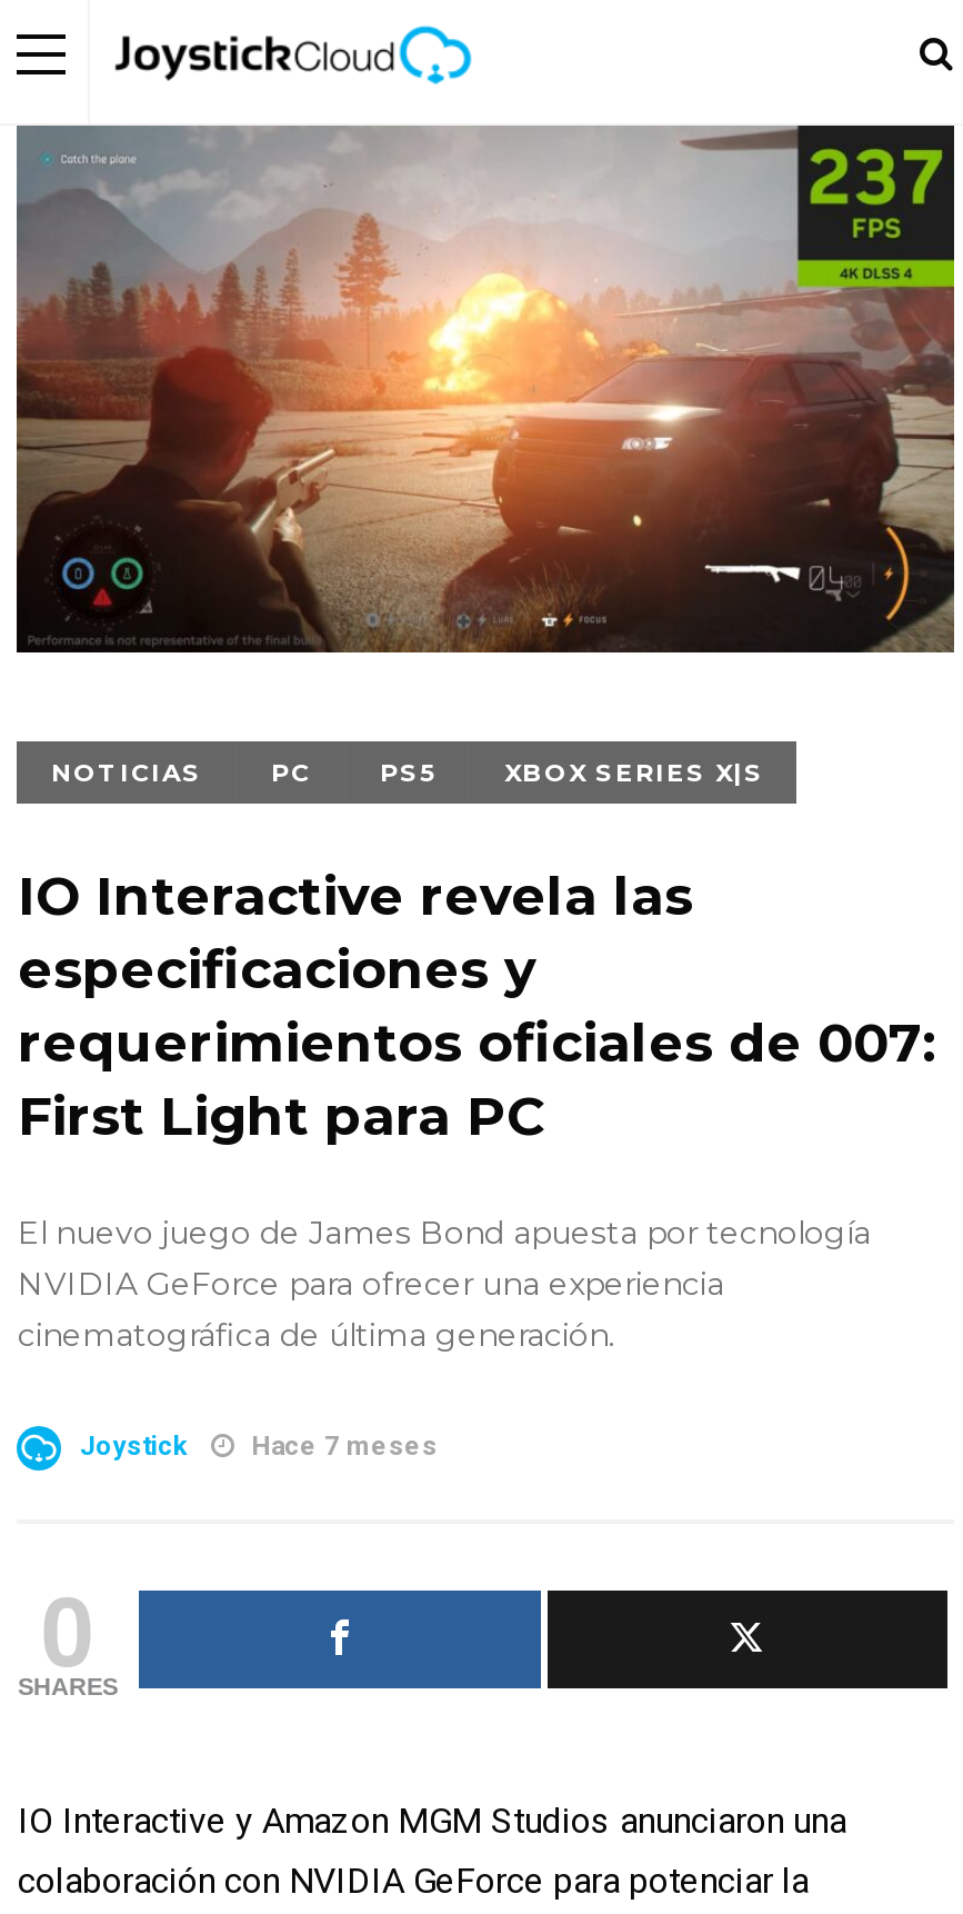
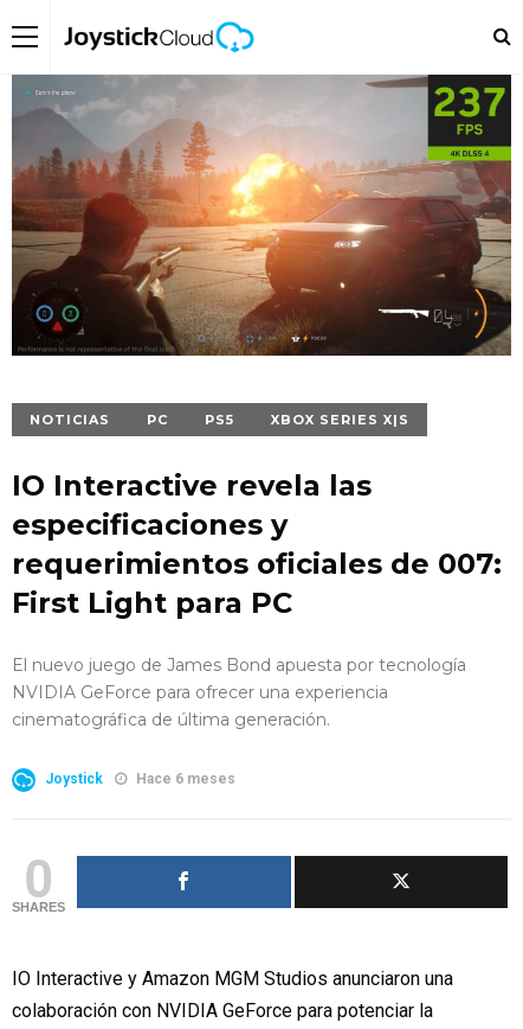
[80,1430,437,1461] Joystick Hace 7 meses -> [45,770,236,787] Joystick Hace 6 meses

